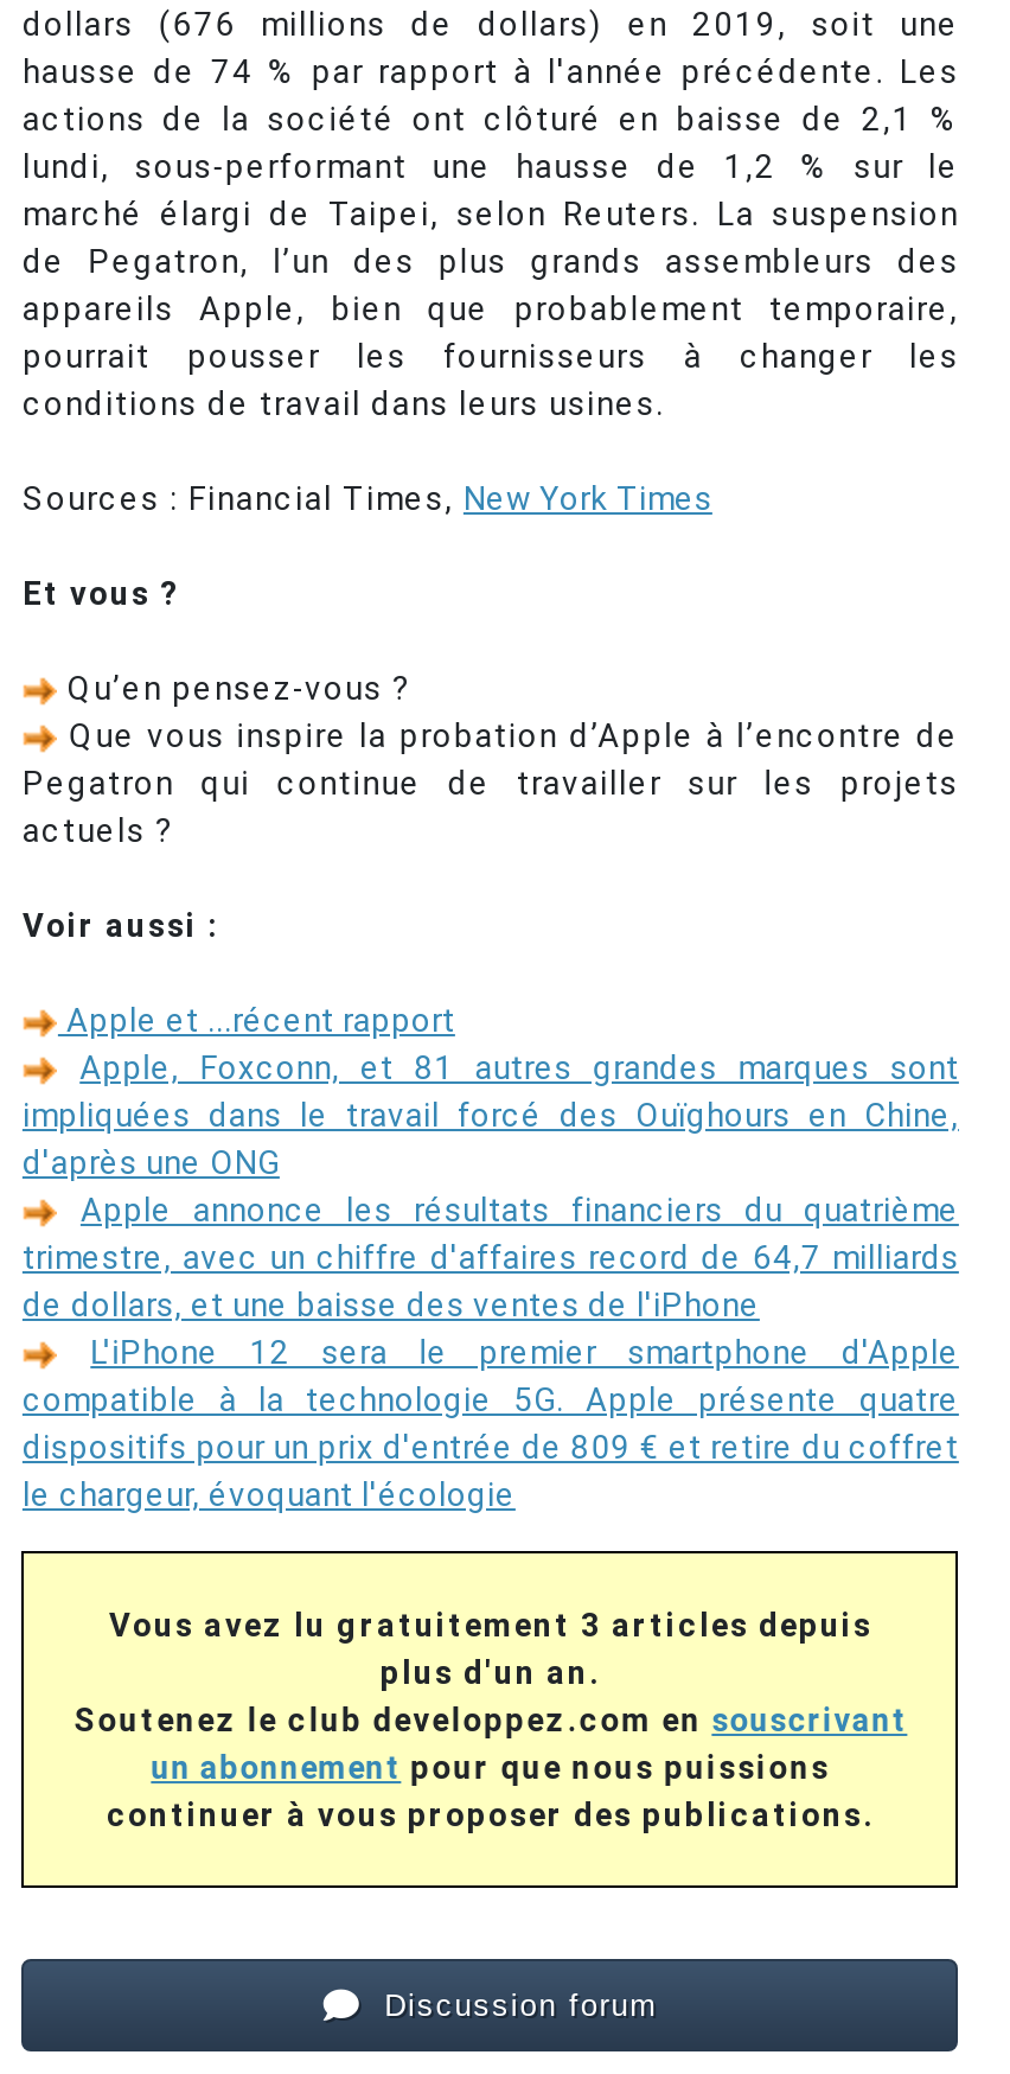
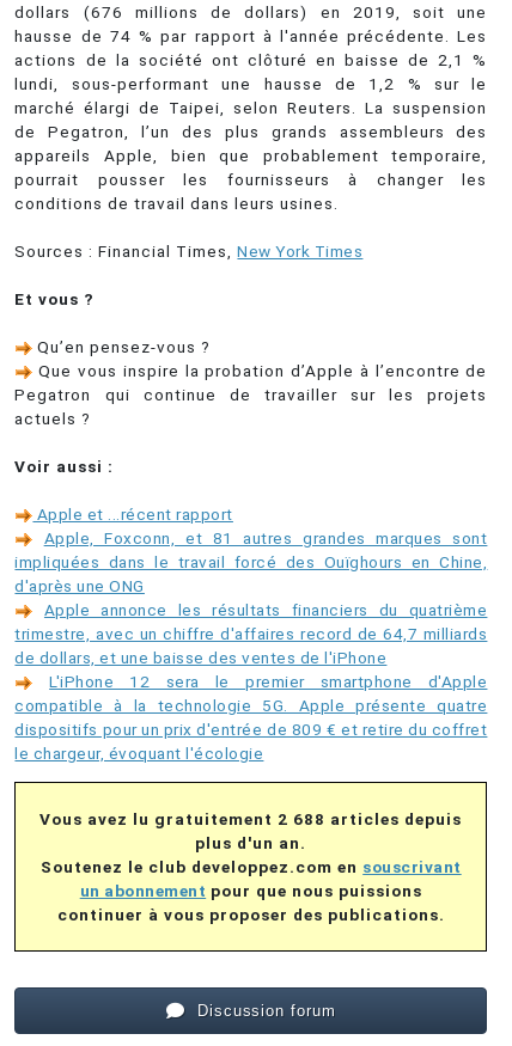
[109,1606,872,1644] Vous avez lu gratuitement 3 articles depuis -> [40,809,462,828] Vous avez lu gratuitement 2 688 articles depuis

